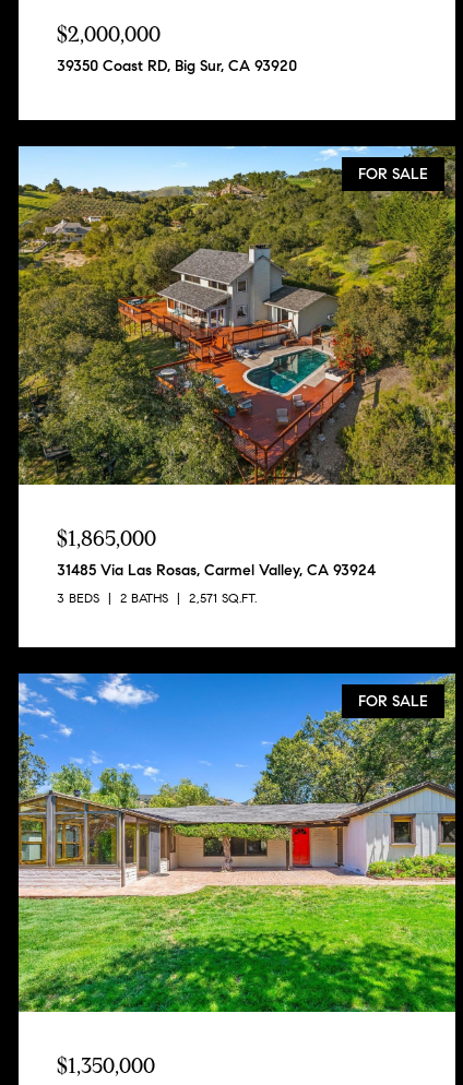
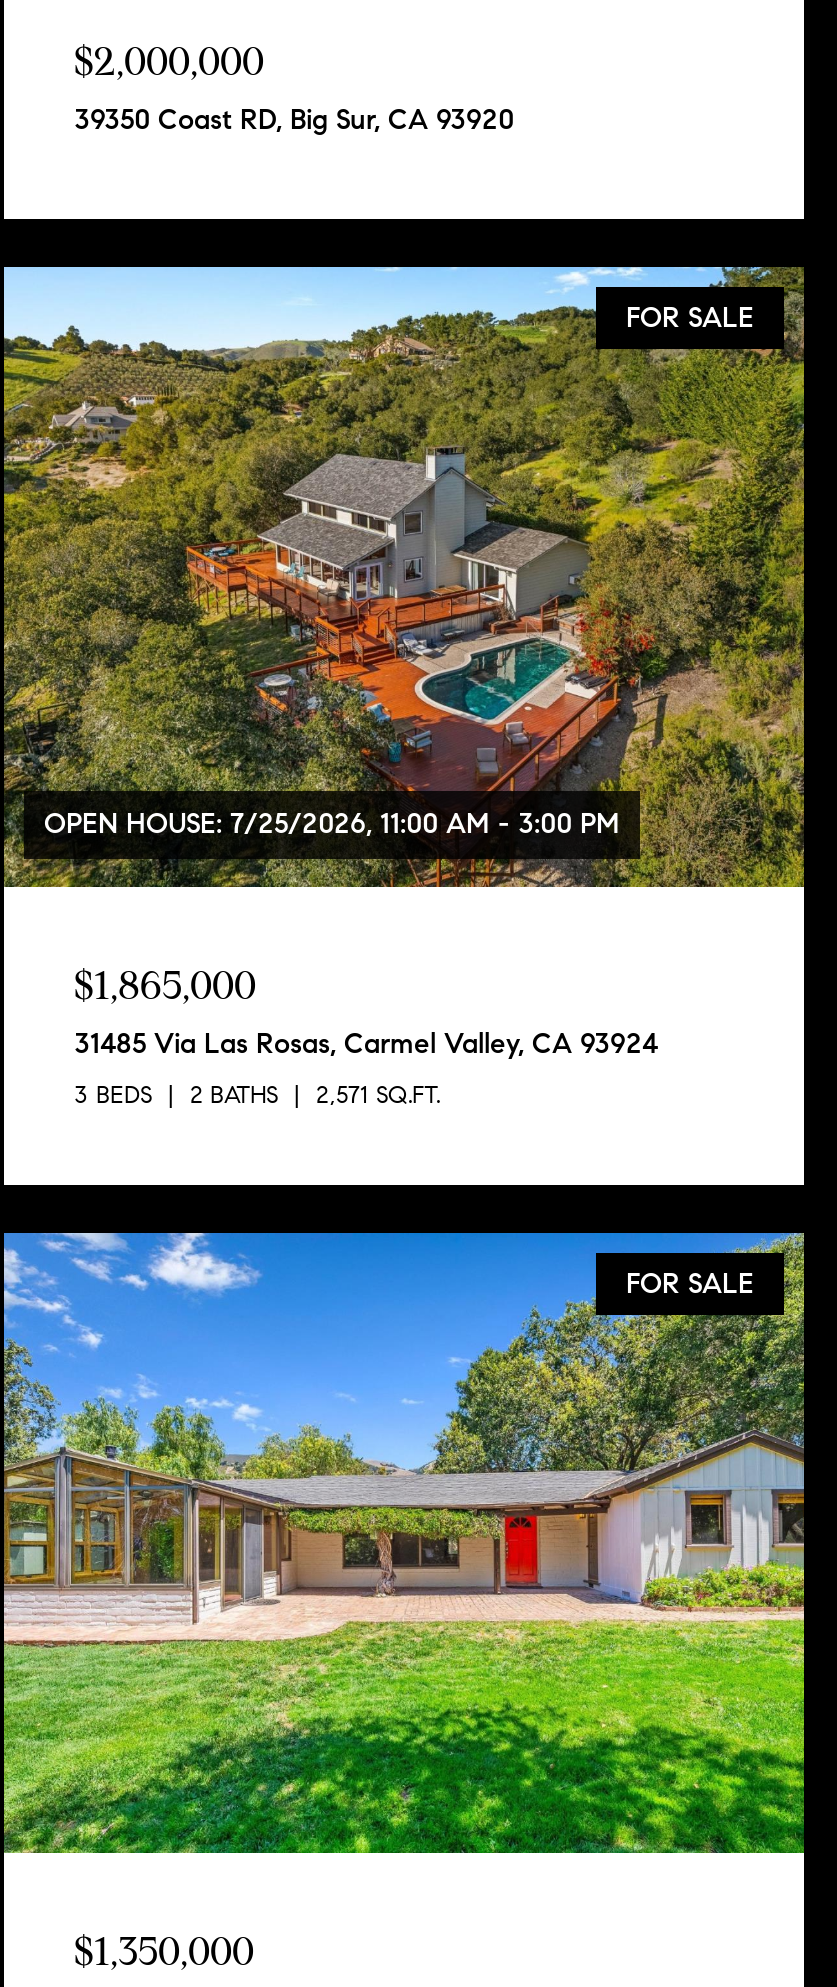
none -> [44,807,620,841] OPEN HOUSE: 7/25/2026, 11:00 AM - 3:00 PM

